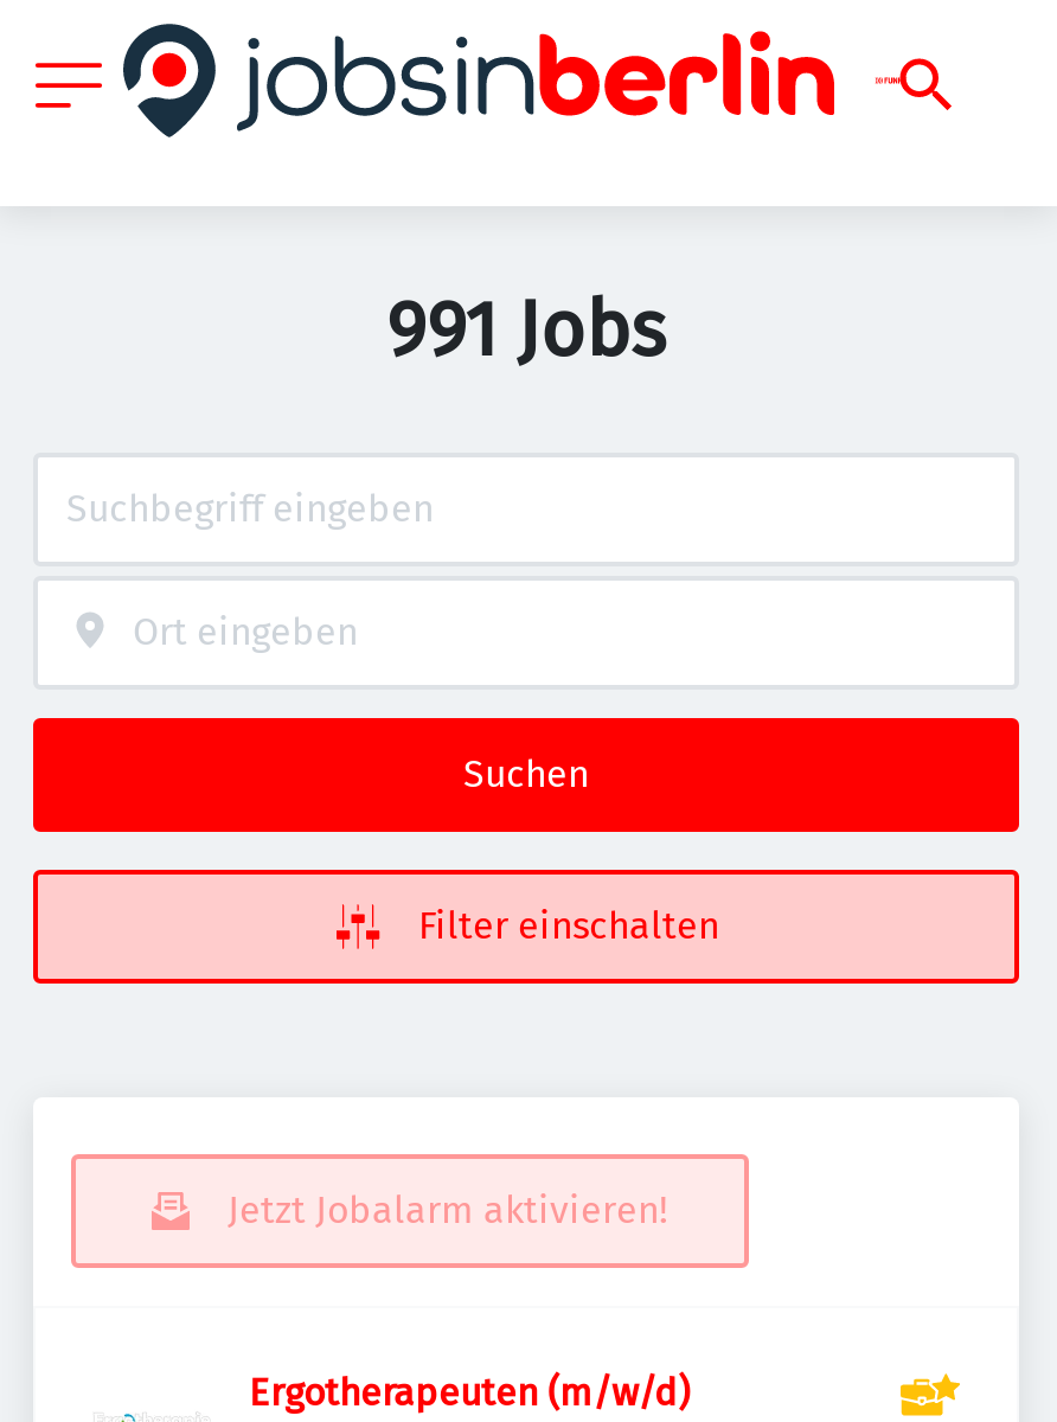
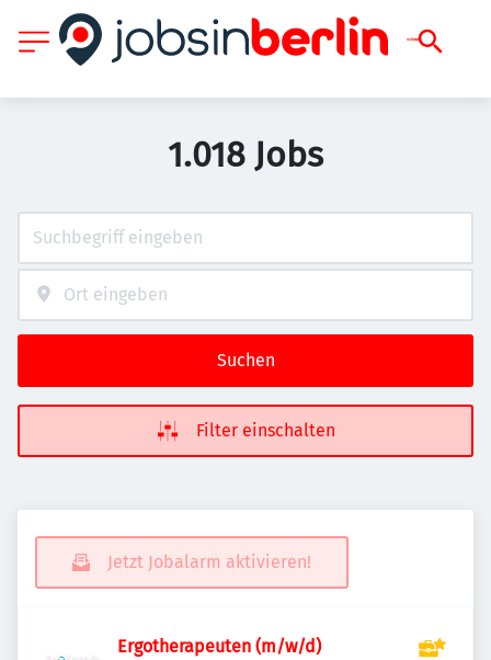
[386,284,666,374] 991 Jobs -> [168,134,323,175] 1.018 Jobs

